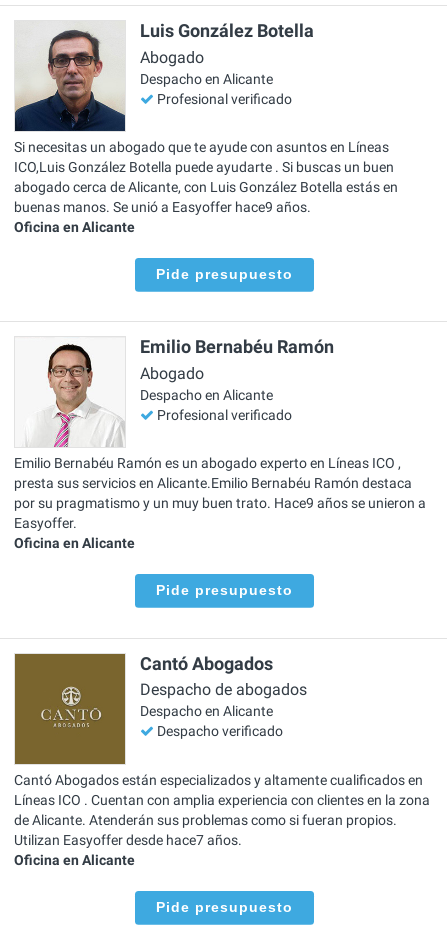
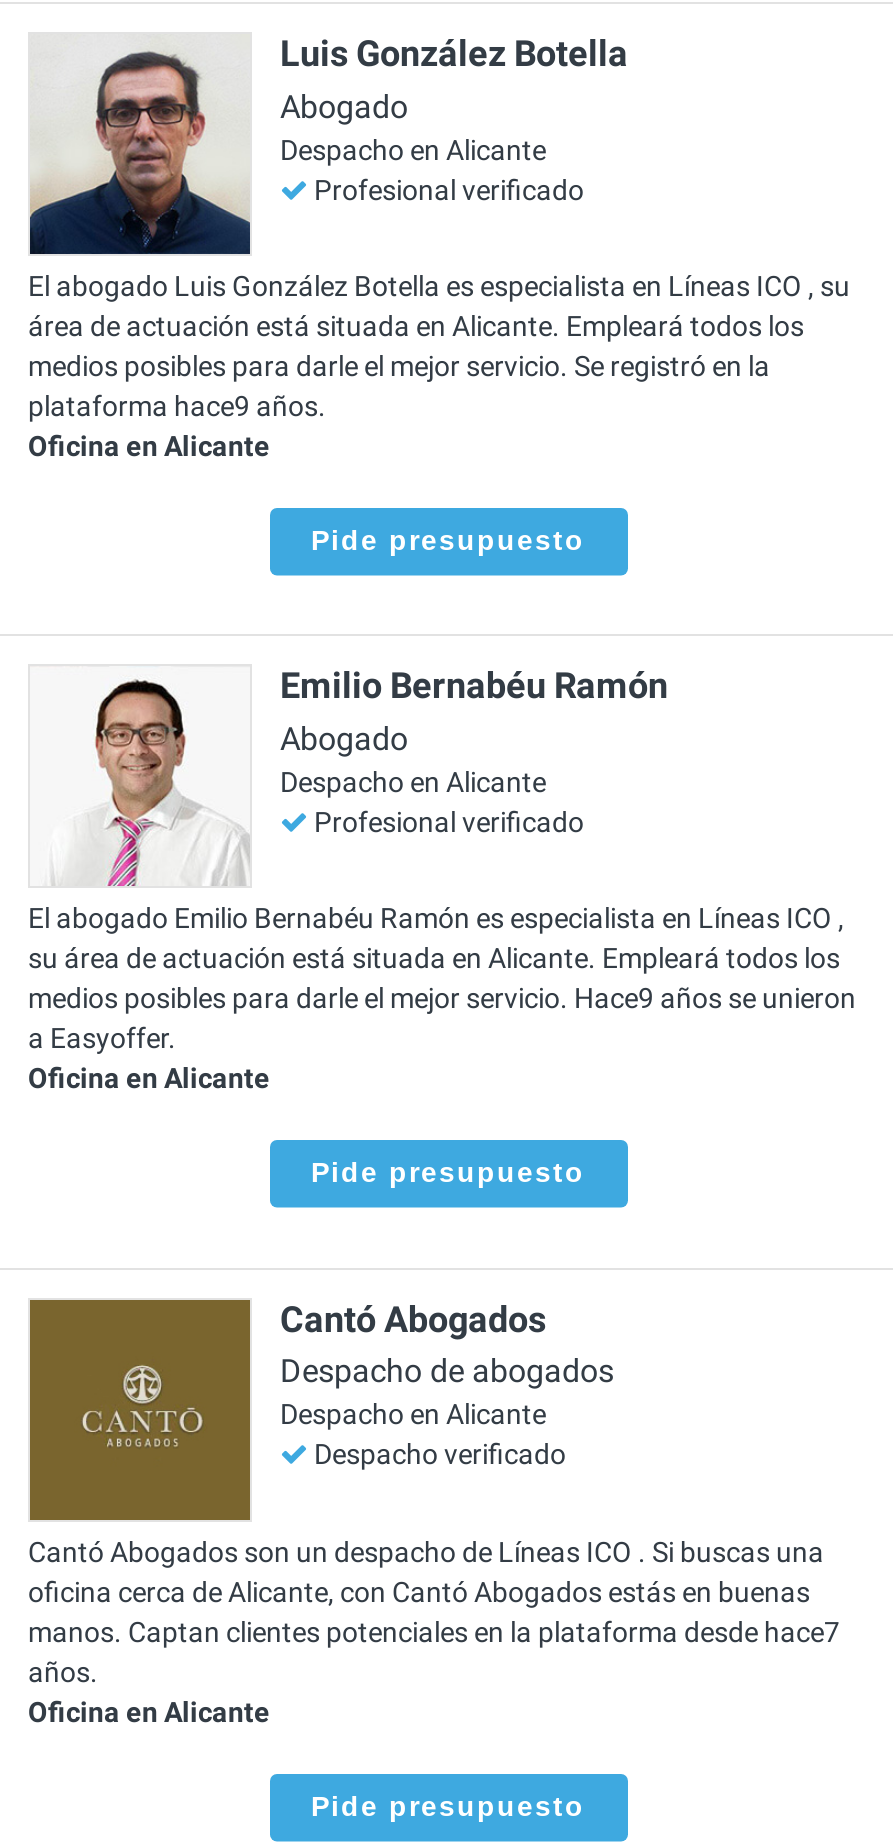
[14,139,398,215] Si necesitas un abogado que te ayude con asuntos en Líneas | ICO,Luis González Botella puede ayudarte . Si buscas un buen | abogado cerca de Alicante, con Luis González Botella estás en | buenas manos. Se unió a Easyoffer hace9 años. -> [28,270,850,422] El abogado Luis González Botella es especialista en Líneas ICO , su | área de actuación está situada en Alicante. Empleará todos los | medios posibles para darle el mejor servicio. Se registró en la | plataforma hace9 años.
[14,455,426,531] Emilio Bernabéu Ramón es un abogado experto en Líneas ICO , | presta sus servicios en Alicante.Emilio Bernabéu Ramón destaca | por su pragmatismo y un muy buen trato. Hace9 años se unieron a | Easyoffer. -> [28,903,856,1055] El abogado Emilio Bernabéu Ramón es especialista en Líneas ICO , | su área de actuación está situada en Alicante. Empleará todos los | medios posibles para darle el mejor servicio. Hace9 años se unieron | a Easyoffer.
[14,772,430,848] Cantó Abogados están especializados y altamente cualificados en | Líneas ICO . Cuentan con amplia experiencia con clientes en la zona | de Alicante. Atenderán sus problemas como si fueran propios. | Utilizan Easyoffer desde hace7 años. -> [28,1536,840,1688] Cantó Abogados son un despacho de Líneas ICO . Si buscas una | oficina cerca de Alicante, con Cantó Abogados estás en buenas | manos. Captan clientes potenciales en la plataforma desde hace7 | años.

